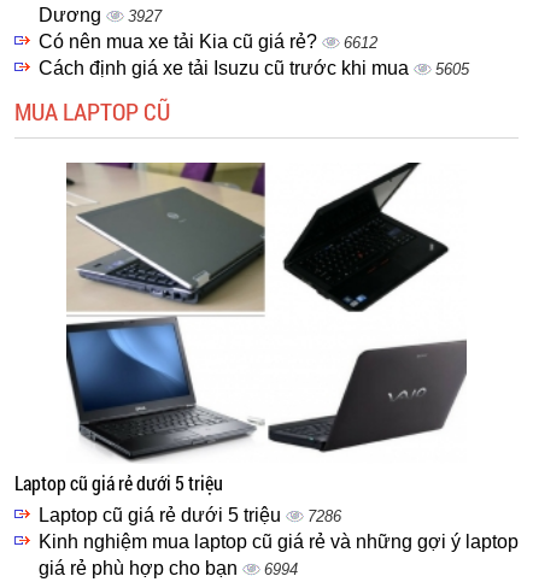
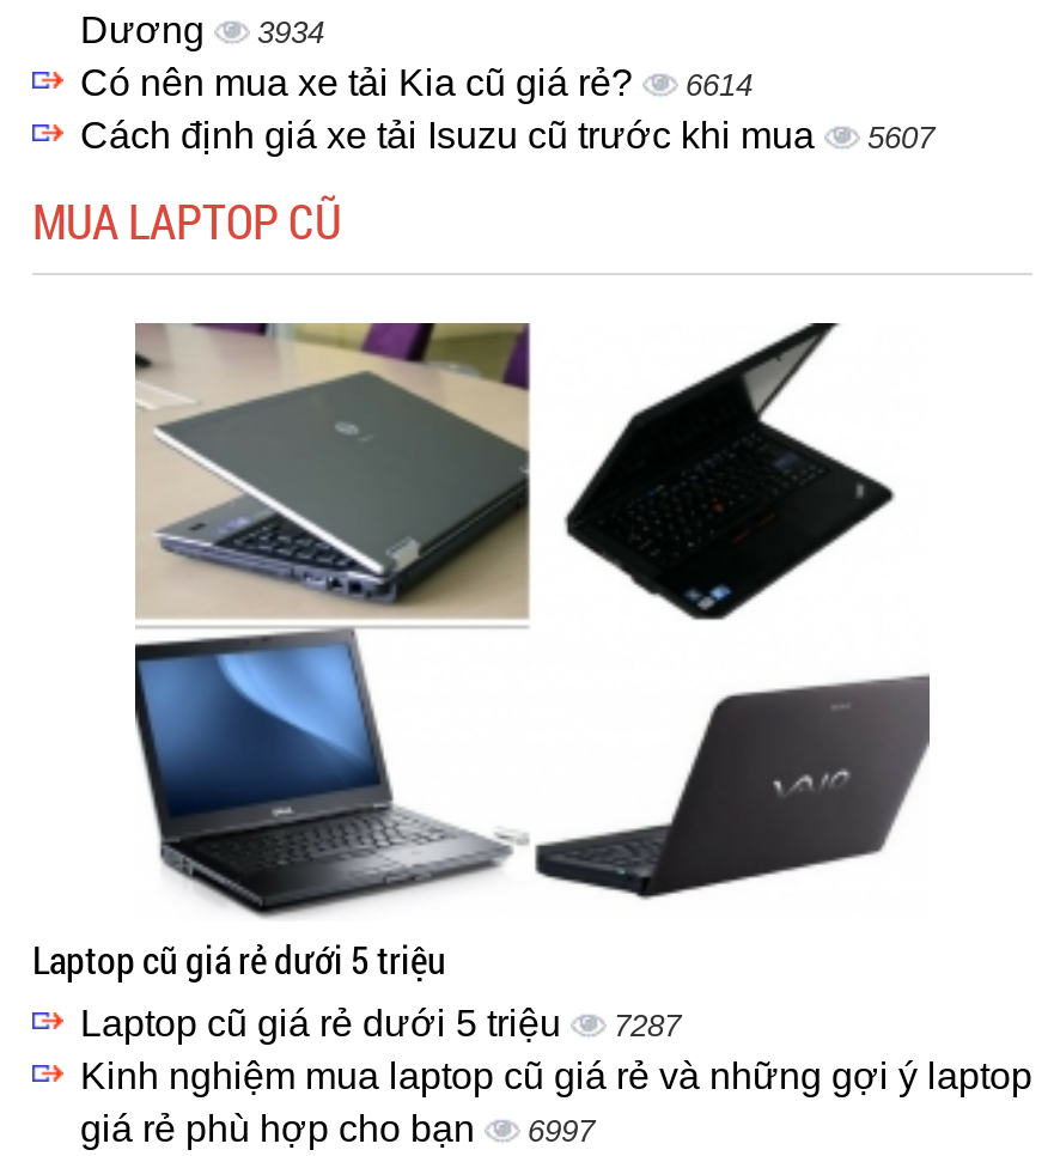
[39,5,162,25] Dương 3927 -> [80,10,324,50] Dương 3934
[39,31,377,52] Có nên mua xe tải Kia cũ giá rẻ? 6612 -> [80,62,753,103] Có nên mua xe tải Kia cũ giá rẻ? 6614
[39,58,469,78] Cách định giá xe tải Isuzu cũ trước khi mua 5605 -> [80,115,934,156] Cách định giá xe tải Isuzu cũ trước khi mua 5607
[39,505,341,525] Laptop cũ giá rẻ dưới 5 triệu 7286 -> [80,1003,681,1044] Laptop cũ giá rẻ dưới 5 triệu 7287
[39,558,298,578] giá rẻ phù hợp cho bạn 6994 -> [80,1108,595,1149] giá rẻ phù hợp cho bạn 6997

